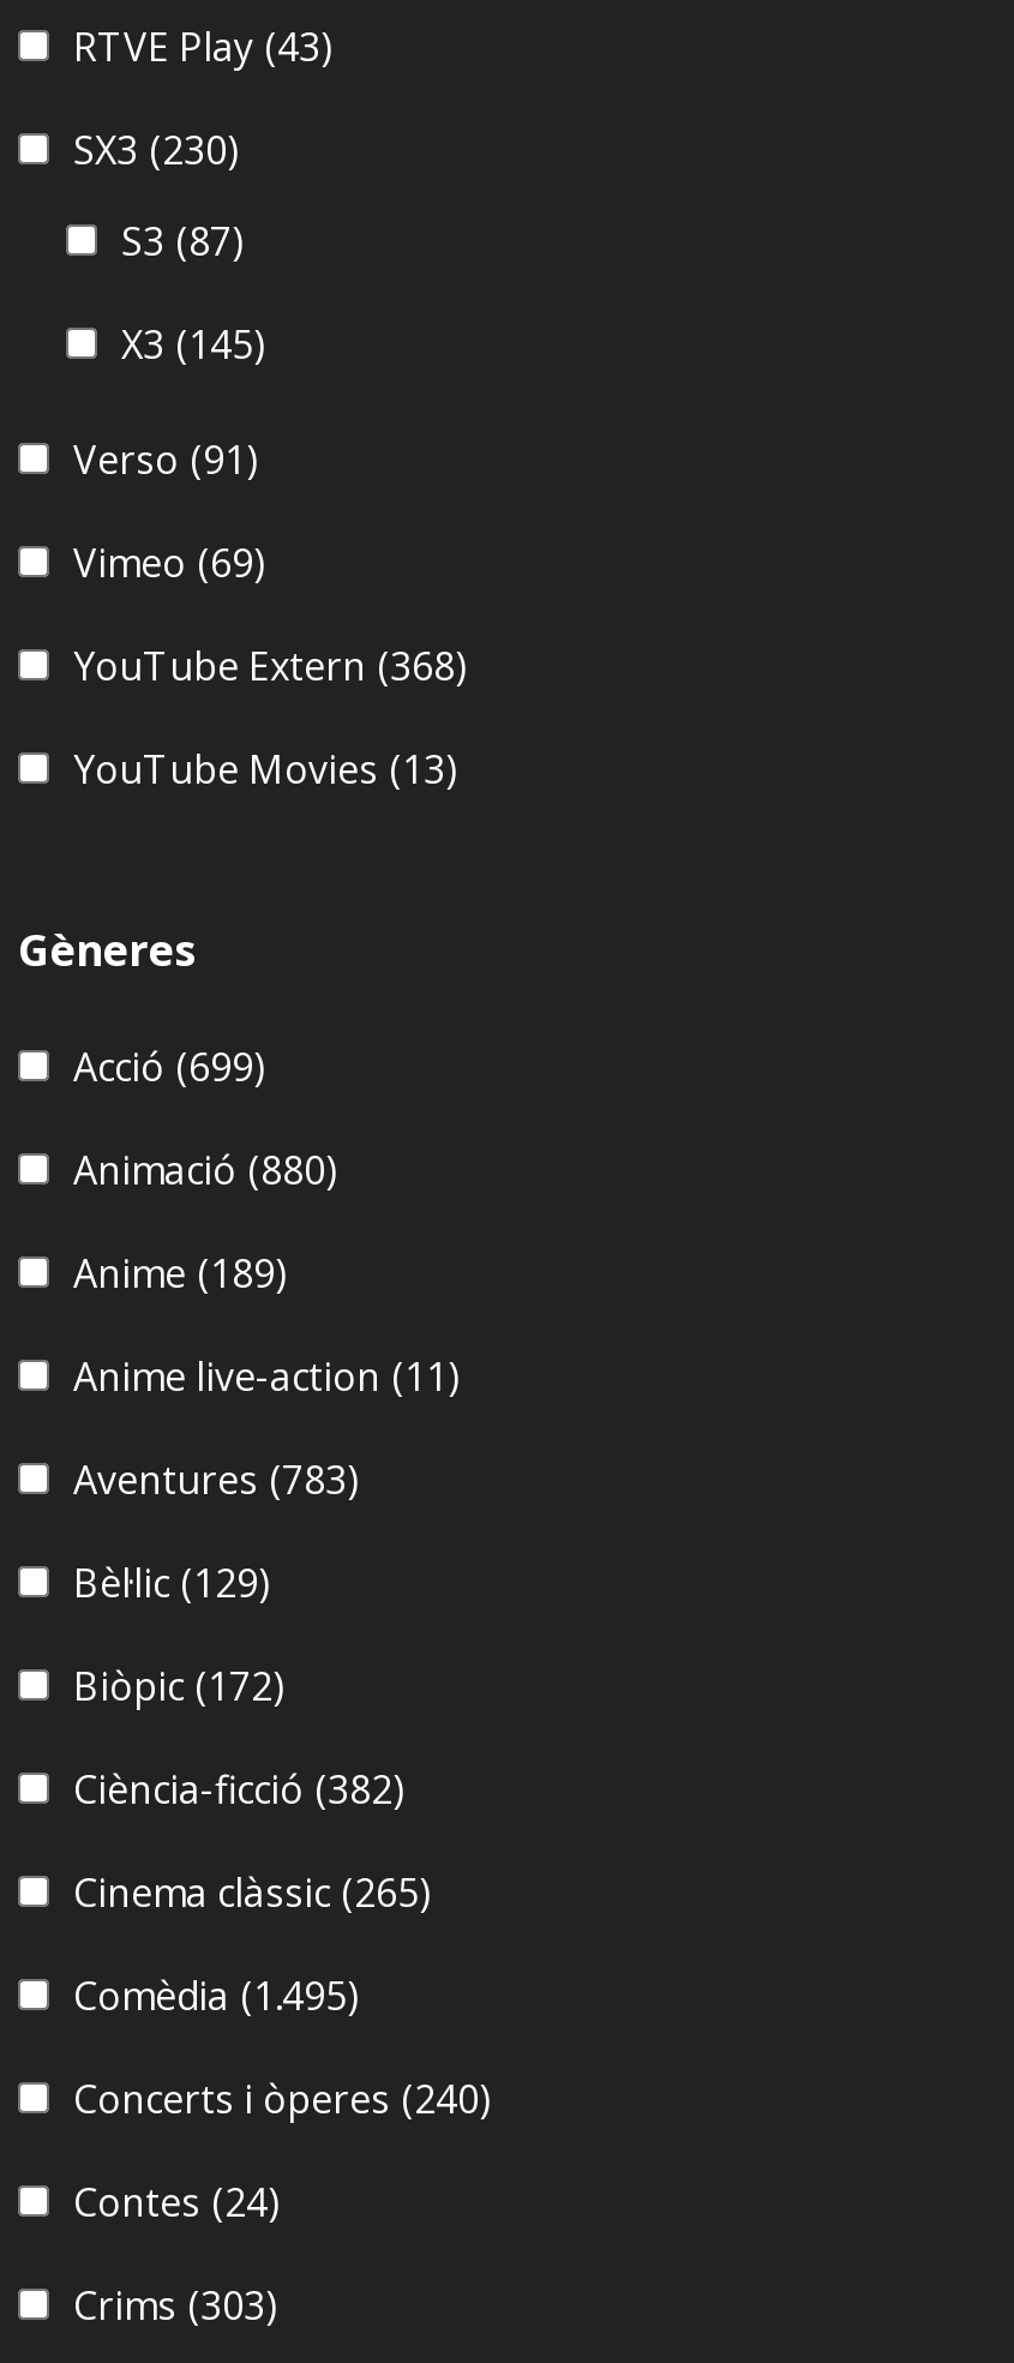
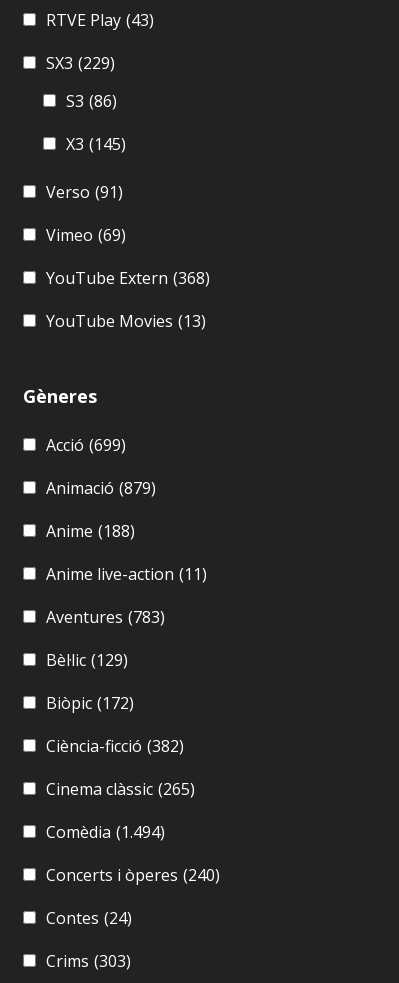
[73,124,239,176] SX3 (230) -> [46,52,115,74] SX3 (229)
[121,215,244,268] S3 (87) -> [66,90,117,112] S3 (86)
[73,1144,337,1197] Animació (880) -> [46,477,156,499] Animació (879)
[73,1247,287,1300] Anime (189) -> [46,520,135,542] Anime (188)
[73,1969,359,2022] Comèdia (1.495) -> [46,821,165,843] Comèdia (1.494)

